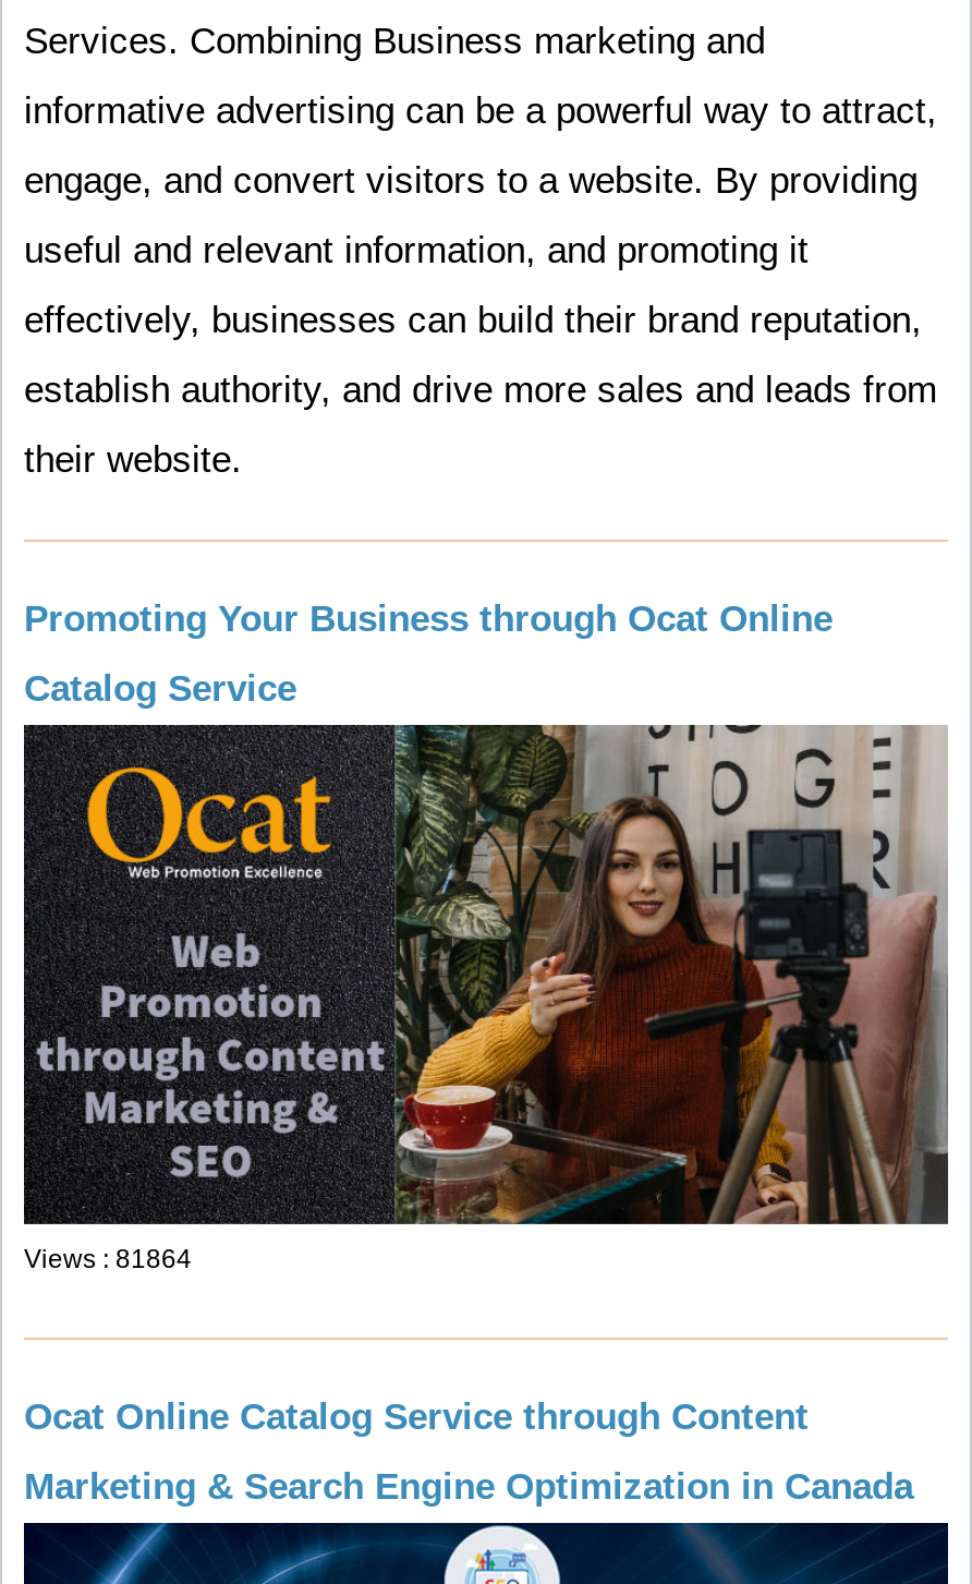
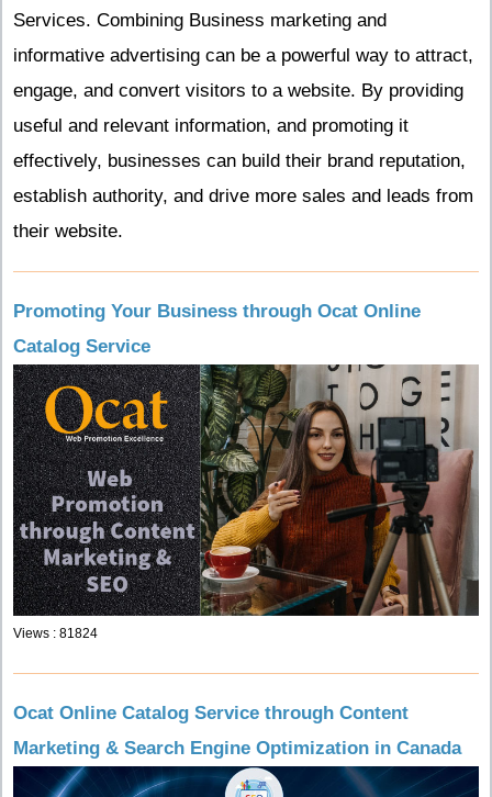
[24,1244,192,1275] Views : 81864 -> [13,626,98,641] Views : 81824

